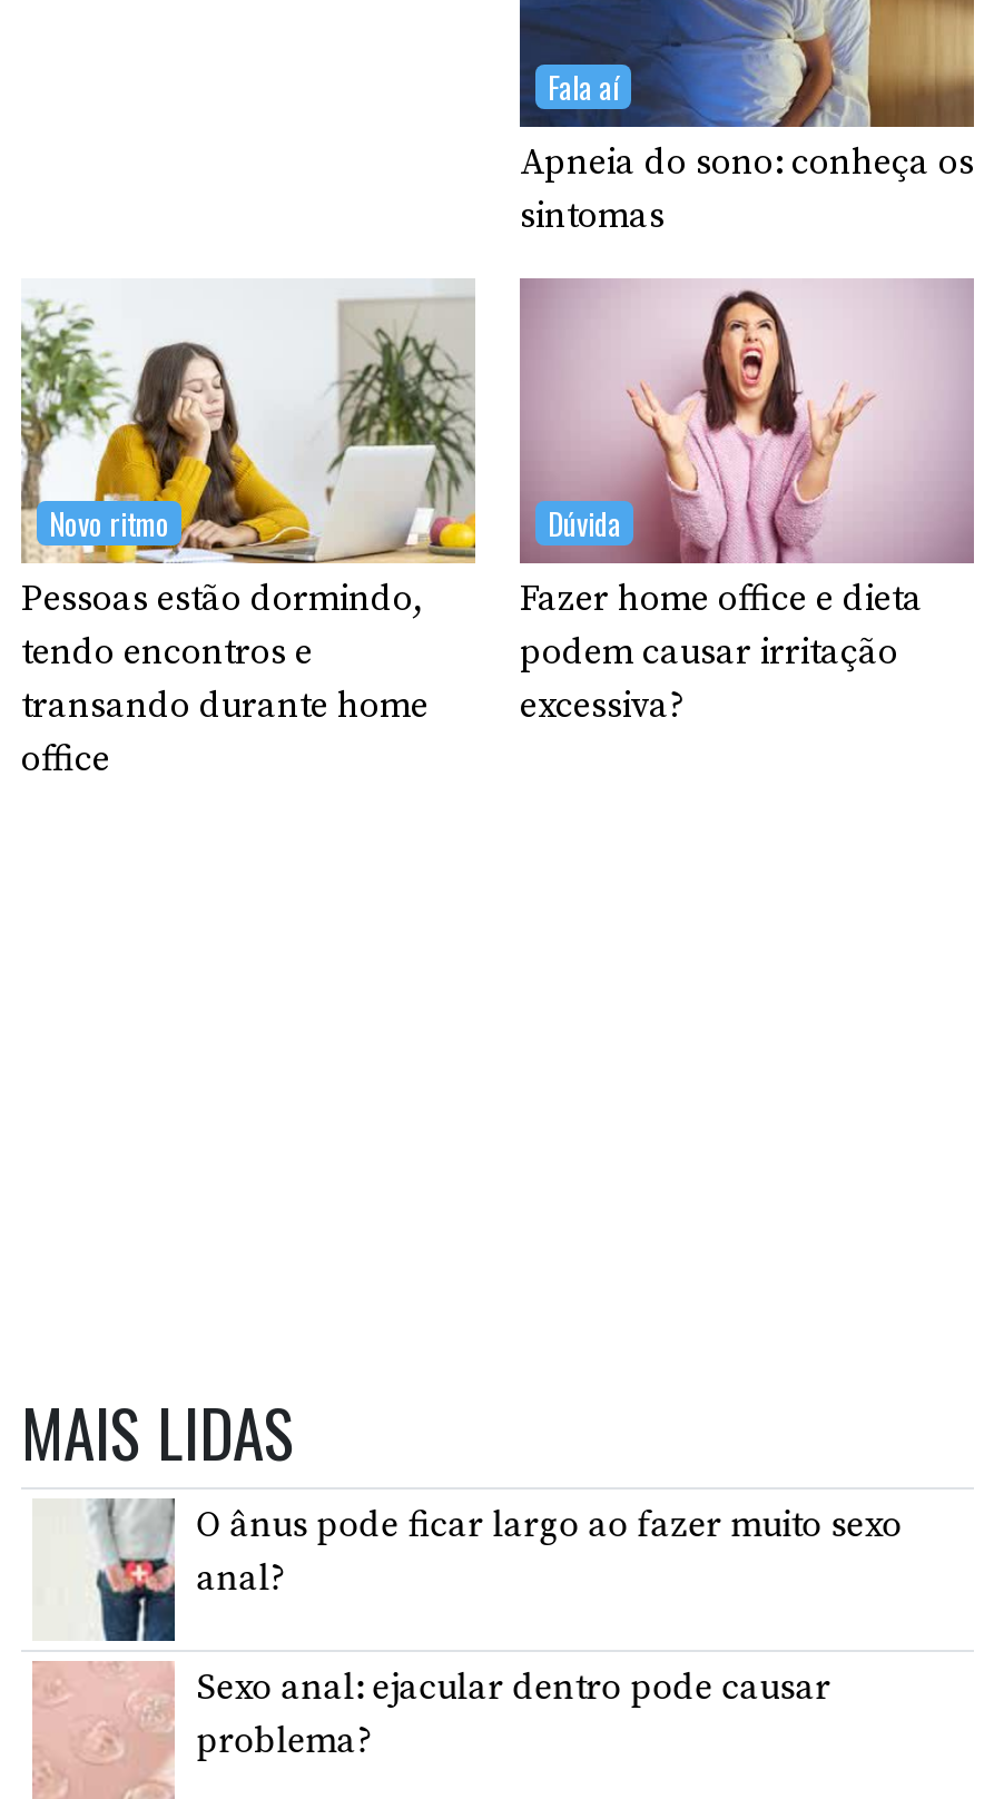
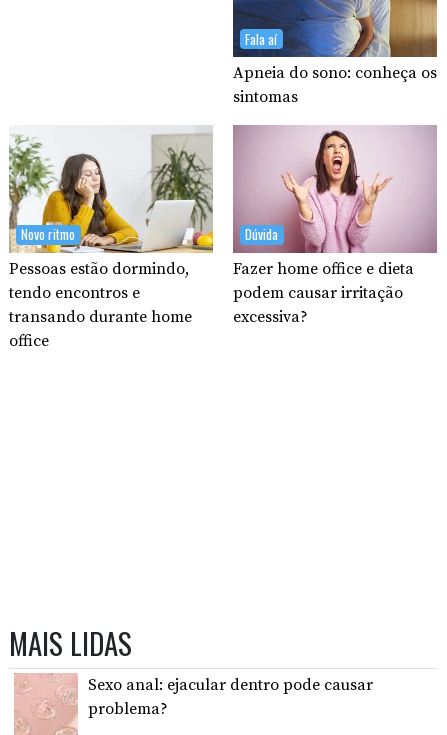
[35,1498,902,1643] [image] | O ânus pode ficar largo ao fazer muito sexo | anal? -> none

